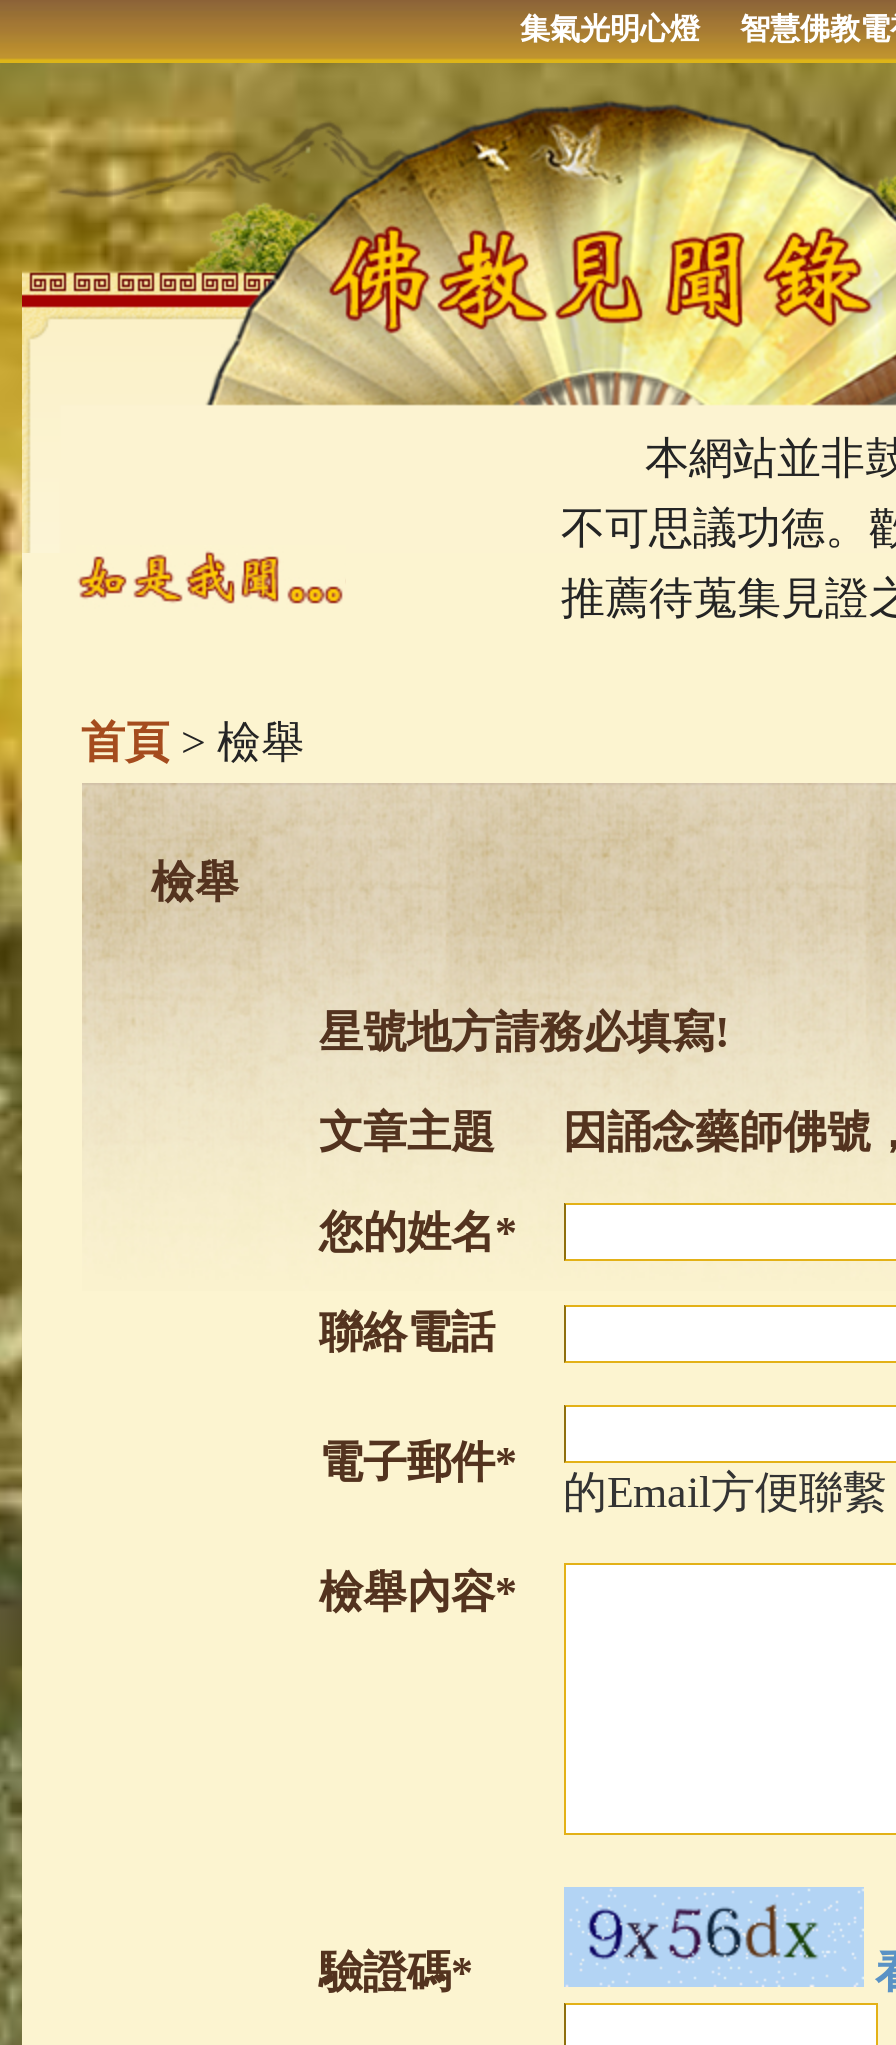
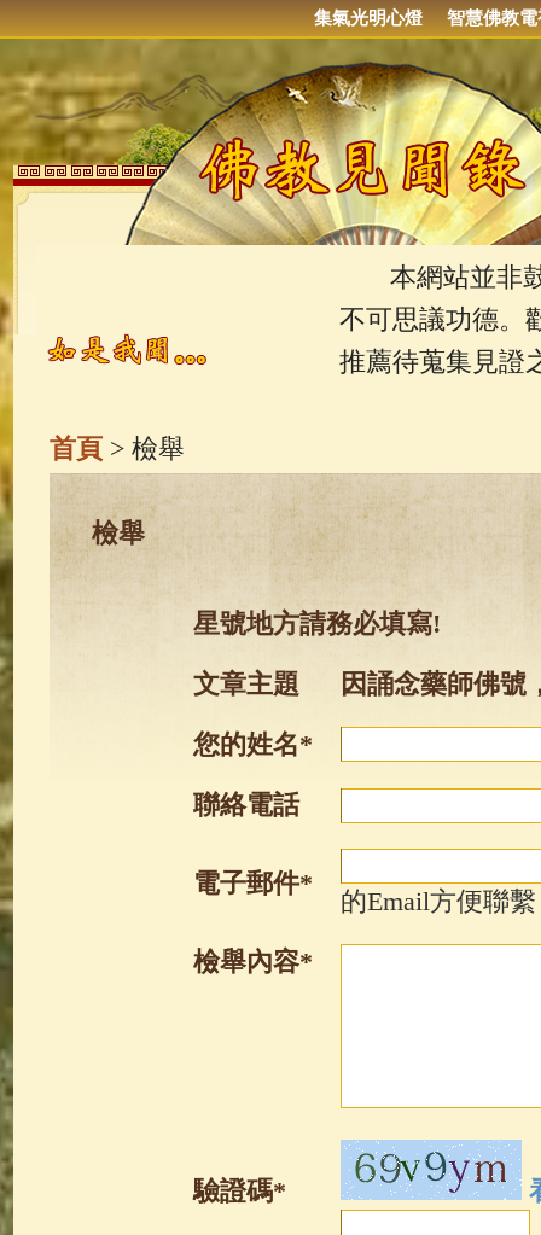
[588,1903,836,1975] [image] -> [355,1150,507,1194] [image]

